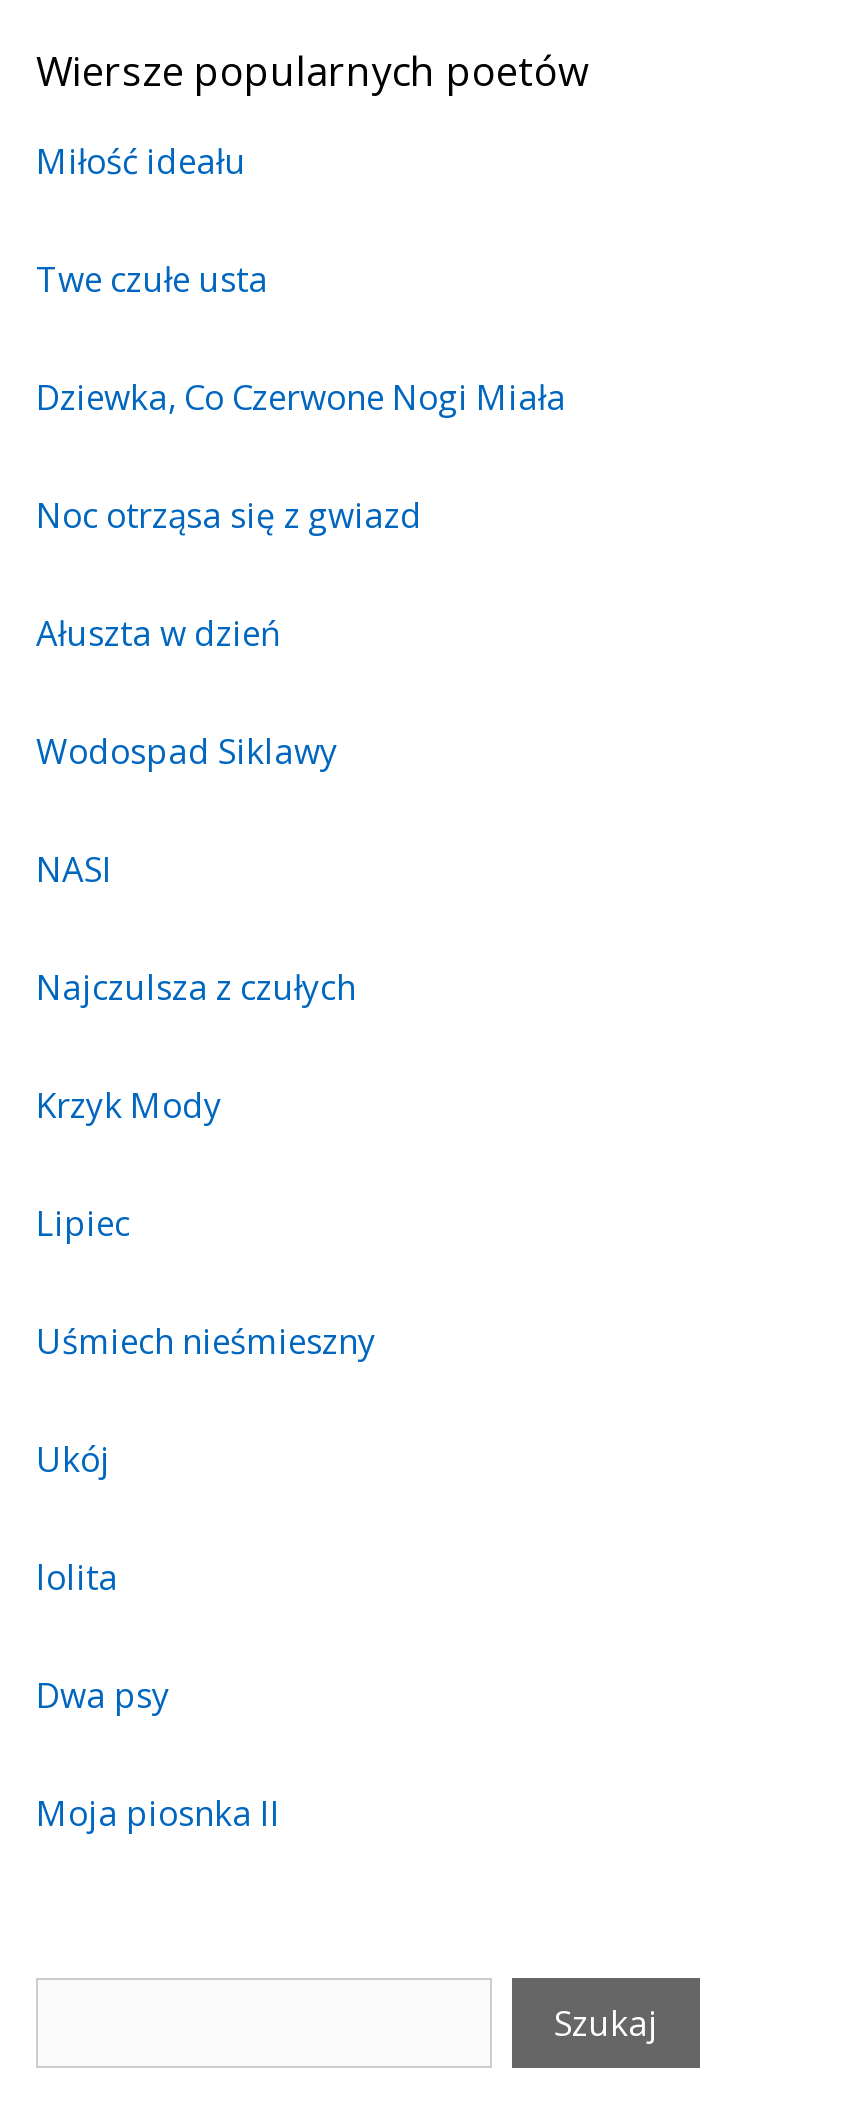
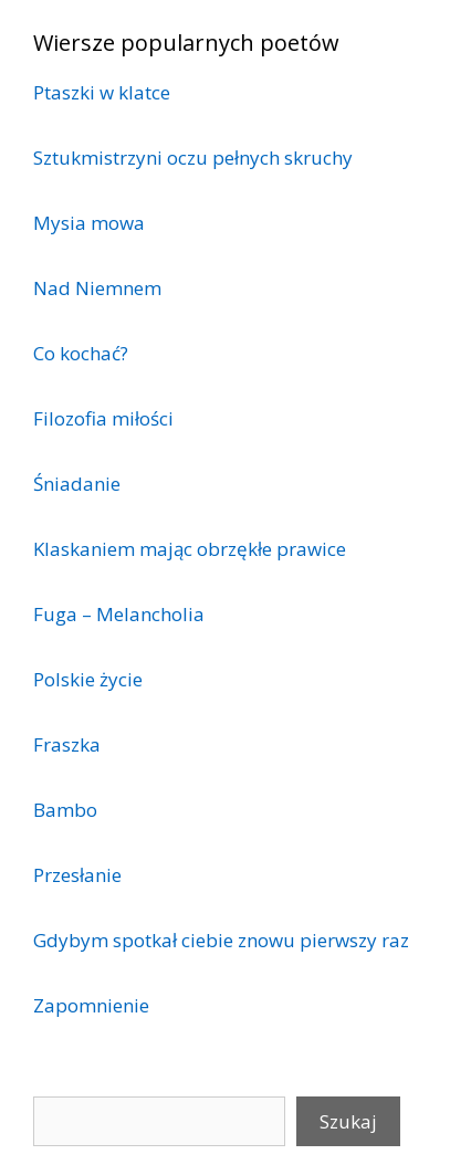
[36,137,246,183] Miłość ideału -> [33,79,170,105] Ptaszki w klatce
[36,255,268,301] Twe czułe usta -> [33,144,353,170] Sztukmistrzyni oczu pełnych skruchy
[36,373,566,419] Dziewka, Co Czerwone Nogi Miała -> [33,210,145,235] Mysia mowa
[36,491,422,537] Noc otrząsa się z gwiazd -> [33,275,161,300] Nad Niemnem
[36,609,280,655] Ałuszta w dzień -> [33,340,128,366] Co kochać?
[36,727,338,773] Wodospad Siklawy -> [33,405,174,431] Filozofia miłości
[36,845,112,891] NASI -> [33,471,121,496] Śniadanie
[36,963,356,1009] Najczulsza z czułych -> [33,536,346,561] Klaskaniem mając obrzękłe prawice
[36,1081,222,1127] Krzyk Mody -> [33,601,205,626] Fuga – Melancholia
[36,1199,130,1245] Lipiec -> [33,666,143,692] Polskie życie
[36,1317,376,1363] Uśmiech nieśmieszny -> [33,731,101,757] Fraszka
[36,1435,110,1481] Ukój -> [33,797,97,822] Bambo
[36,1553,118,1599] lolita -> [33,862,122,887] Przesłanie
[36,1671,170,1717] Dwa psy -> [33,927,409,952] Gdybym spotkał ciebie znowu pierwszy raz
[36,1789,280,1835] Moja piosnka II -> [33,992,149,1018] Zapomnienie

